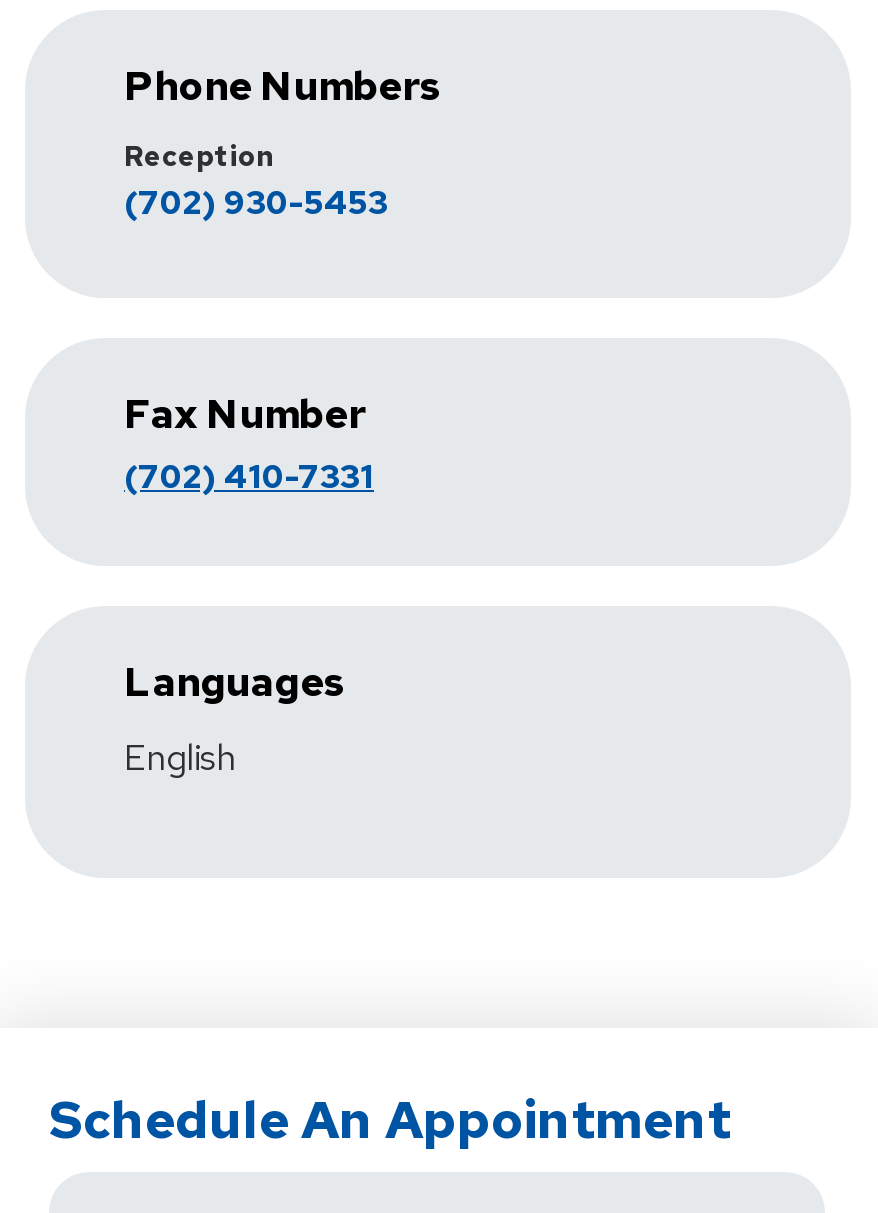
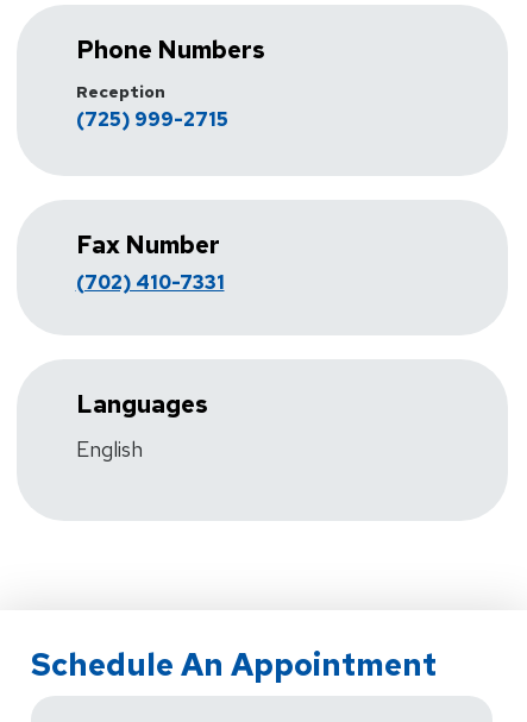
[124,182,388,224] (702) 930-5453 -> [76,107,228,132] (725) 999-2715

